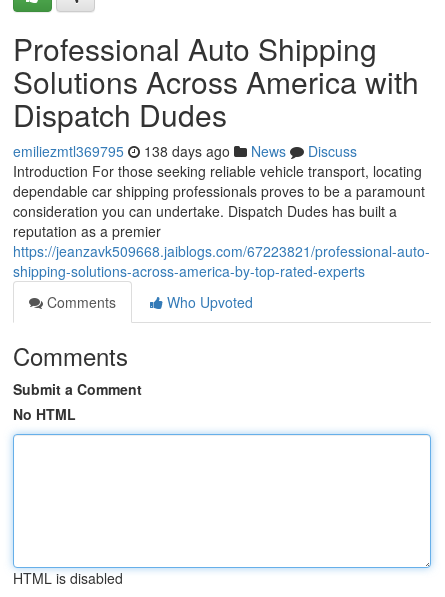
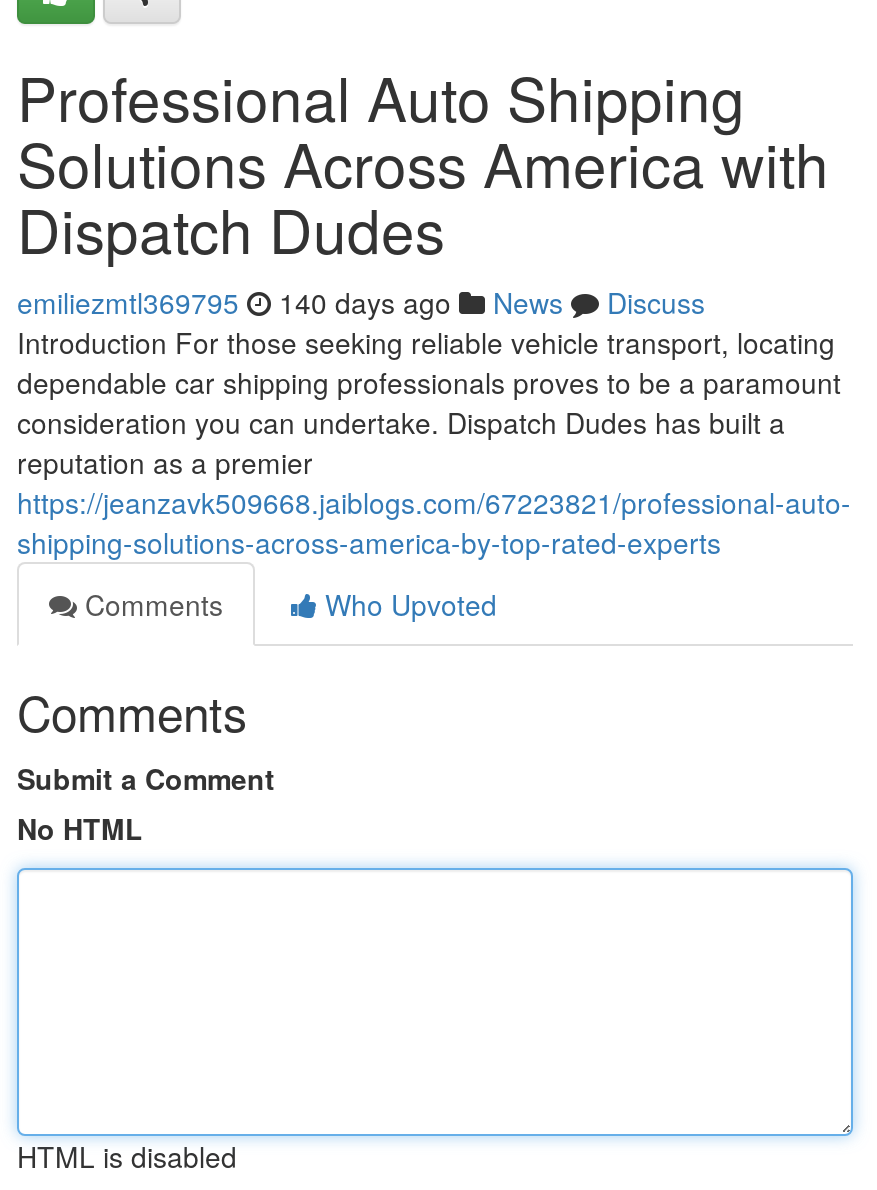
[13,141,357,161] emiliezmtl369795 138 days ago News Discuss -> [17,282,705,322] emiliezmtl369795 140 days ago News Discuss

